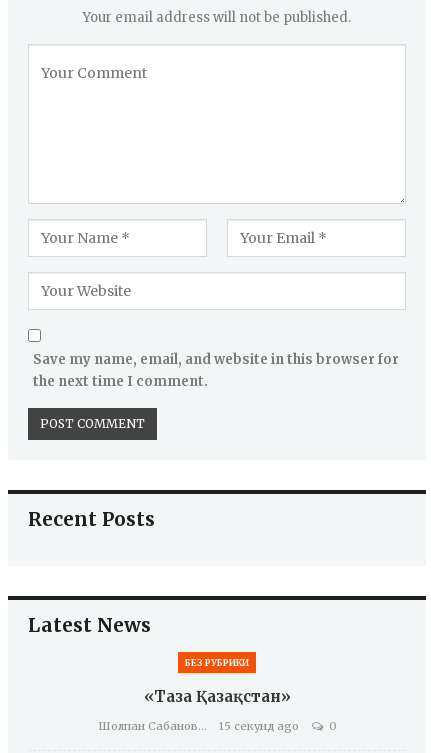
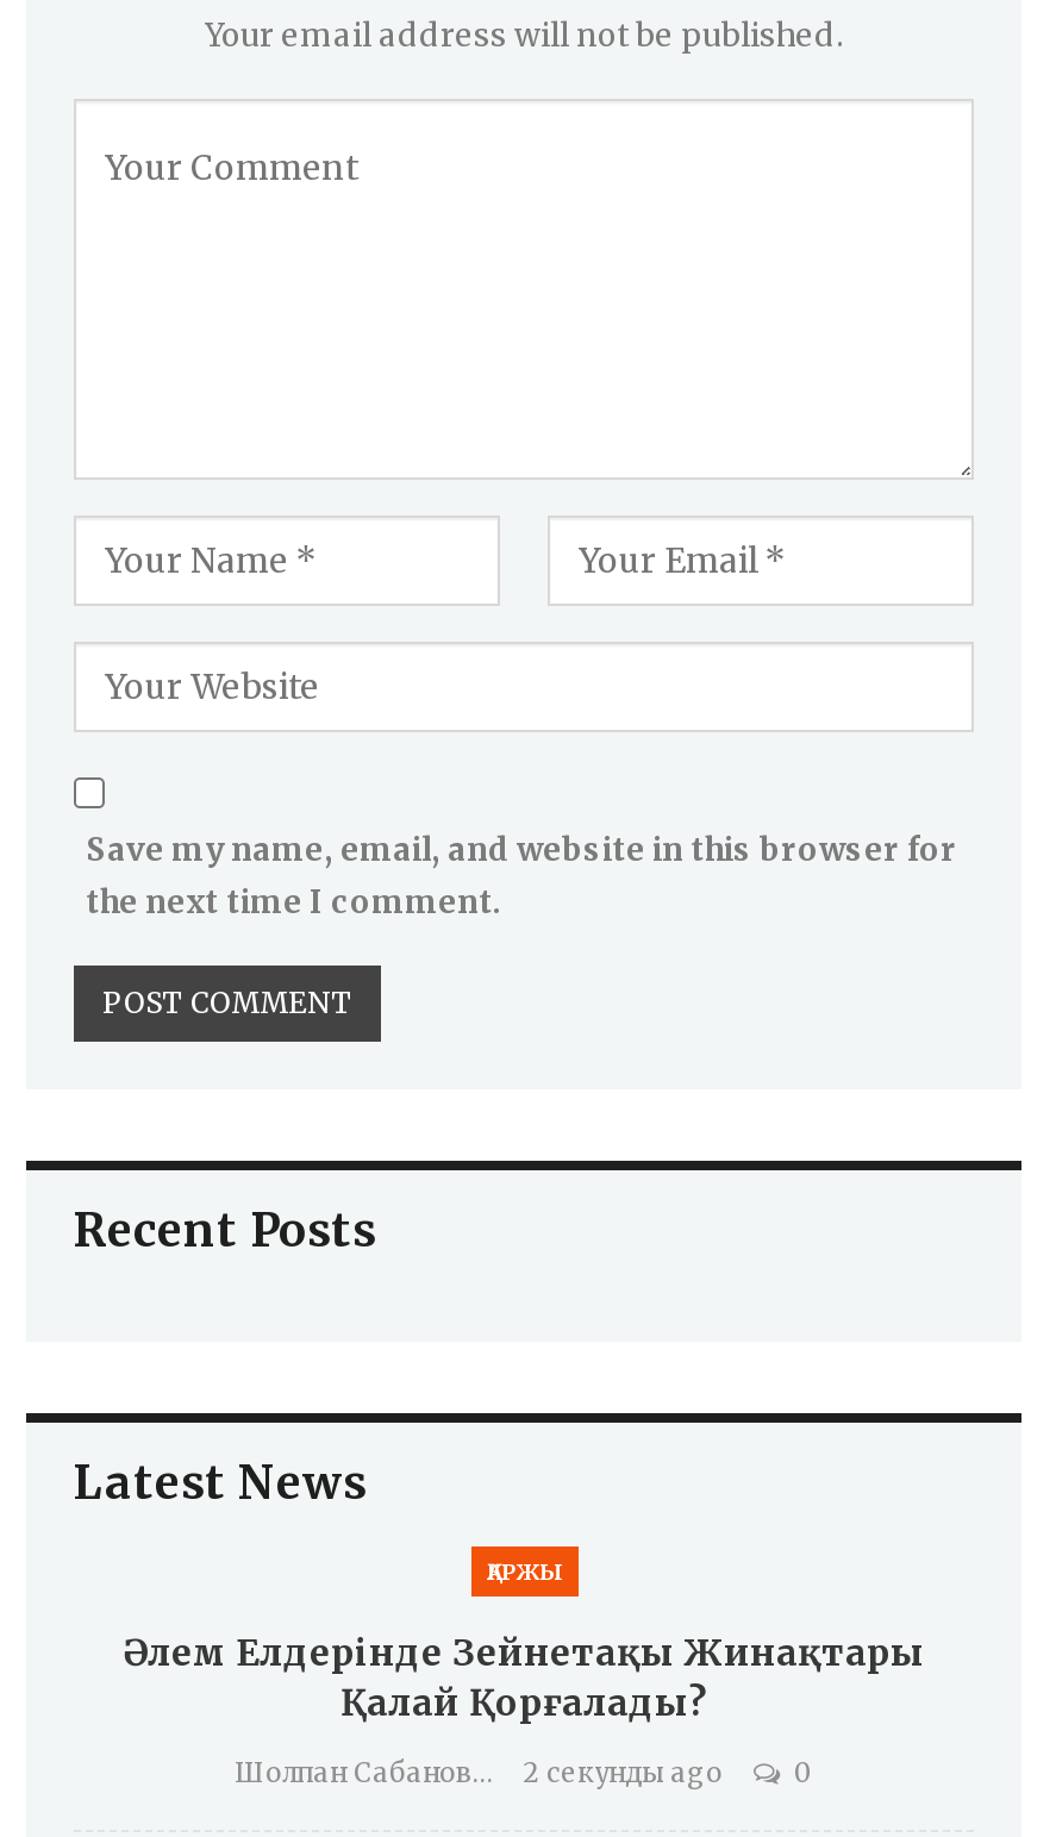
[185,657,249,668] БЕЗ РУБРИКИ -> [487,1559,561,1586] ҚАРЖЫ
[143,687,290,706] «Таза Қазақстан» -> [124,1631,924,1726] Әлем Елдерінде Зейнетақы Жинақтары | Қалай Қорғалады?
[218,719,298,733] 15 секунд ago -> [523,1757,723,1790] 2 секунды ago

